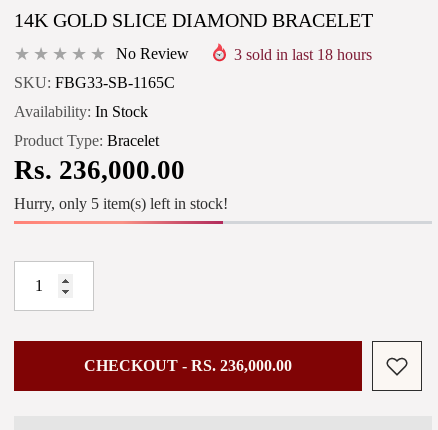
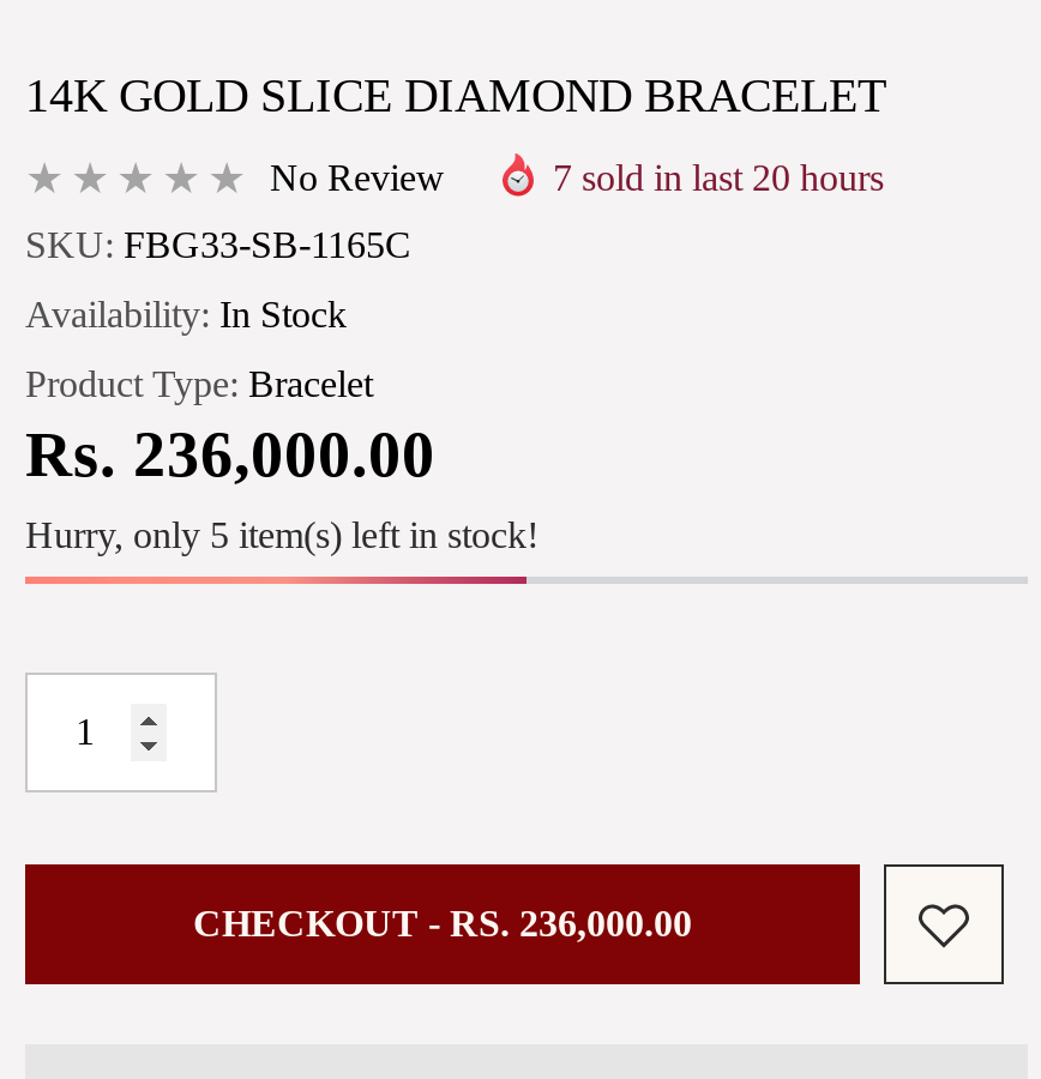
[234,46,372,63] 3 sold in last 18 hours -> [553,158,884,199] 7 sold in last 20 hours

